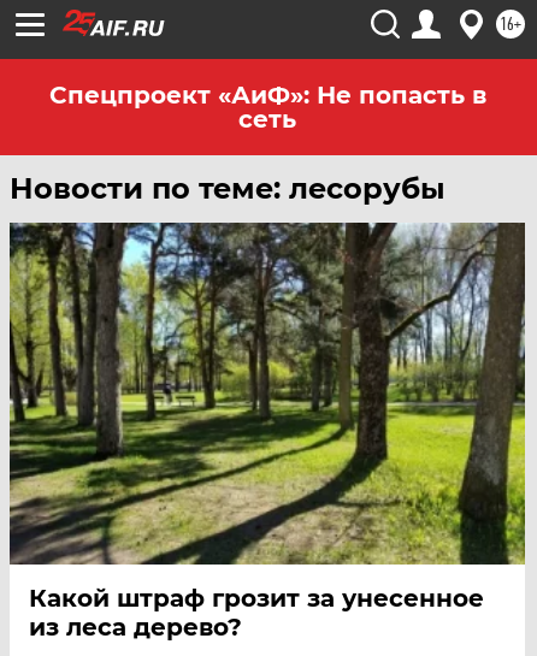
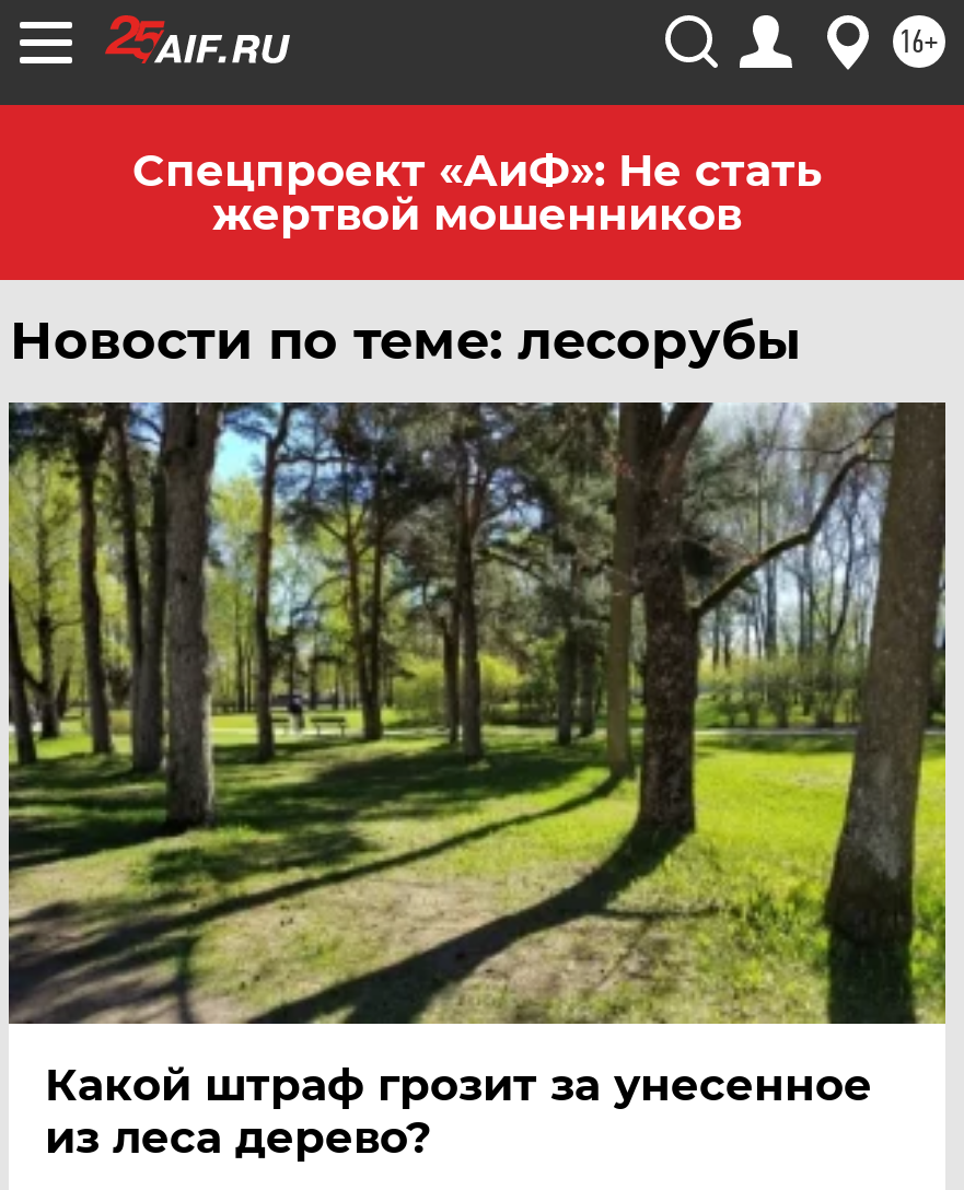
[49,81,486,134] Спецпроект «АиФ»: Не попасть в | сеть -> [132,144,822,241] Спецпроект «АиФ»: Не стать | жертвой мошенников

